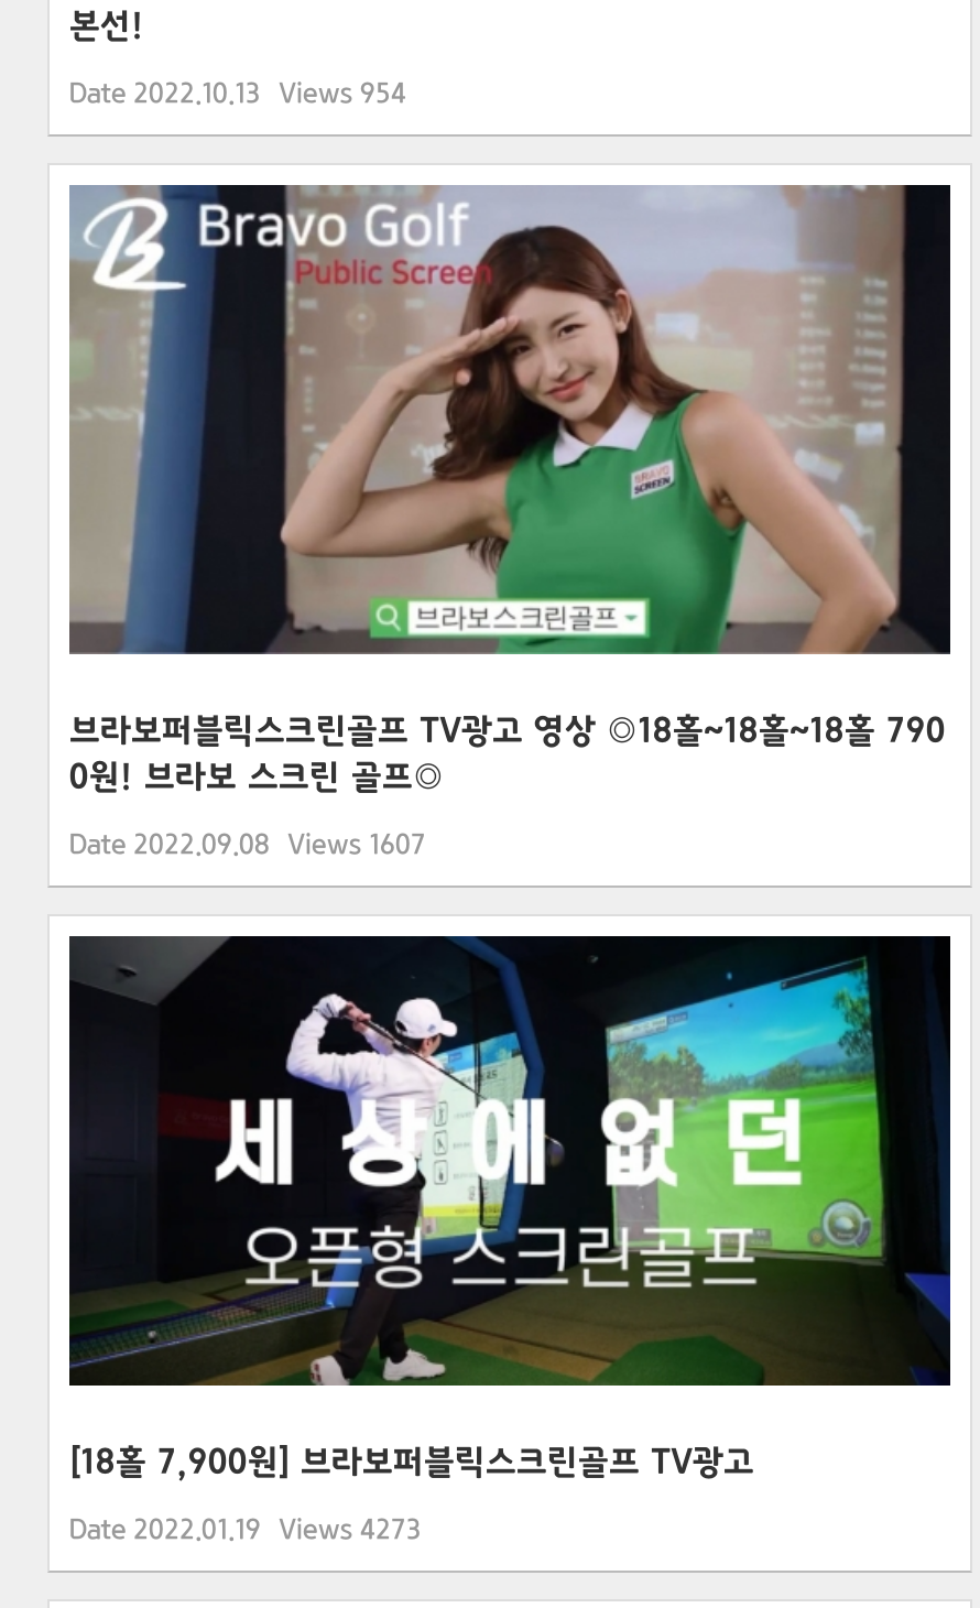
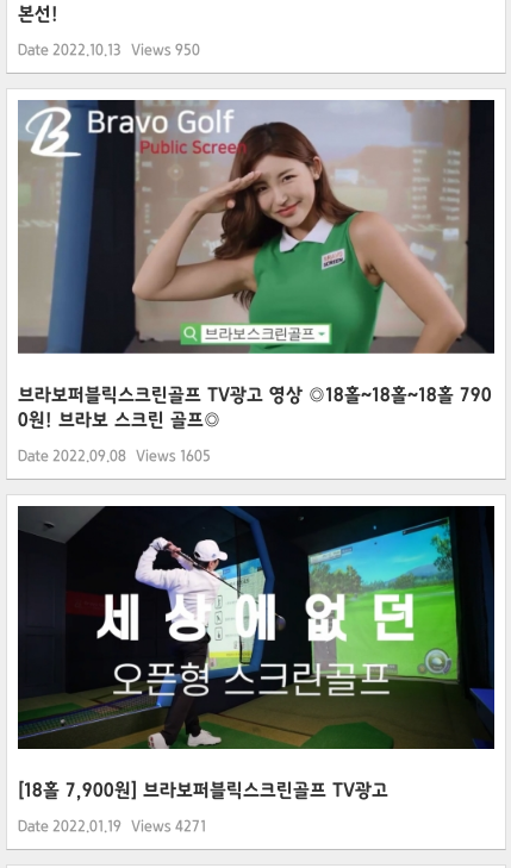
[69,80,406,109] Date 2022.10.13 Views 954 -> [18,43,200,59] Date 2022.10.13 Views 950
[69,831,426,860] Date 2022.09.08 Views 1607 -> [18,449,211,465] Date 2022.09.08 Views 1605
[69,1516,422,1545] Date 2022.01.19 Views 4273 -> [18,820,206,835] Date 2022.01.19 Views 4271

